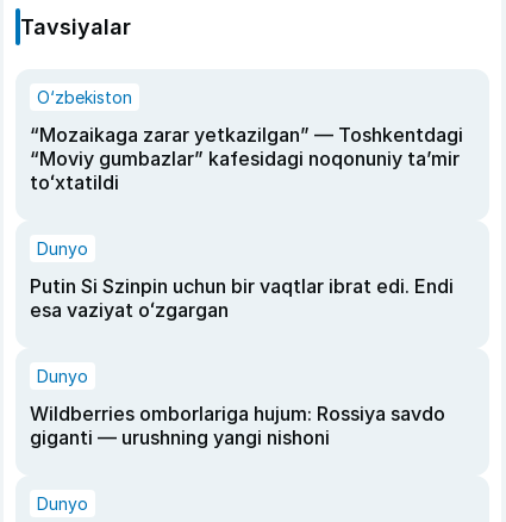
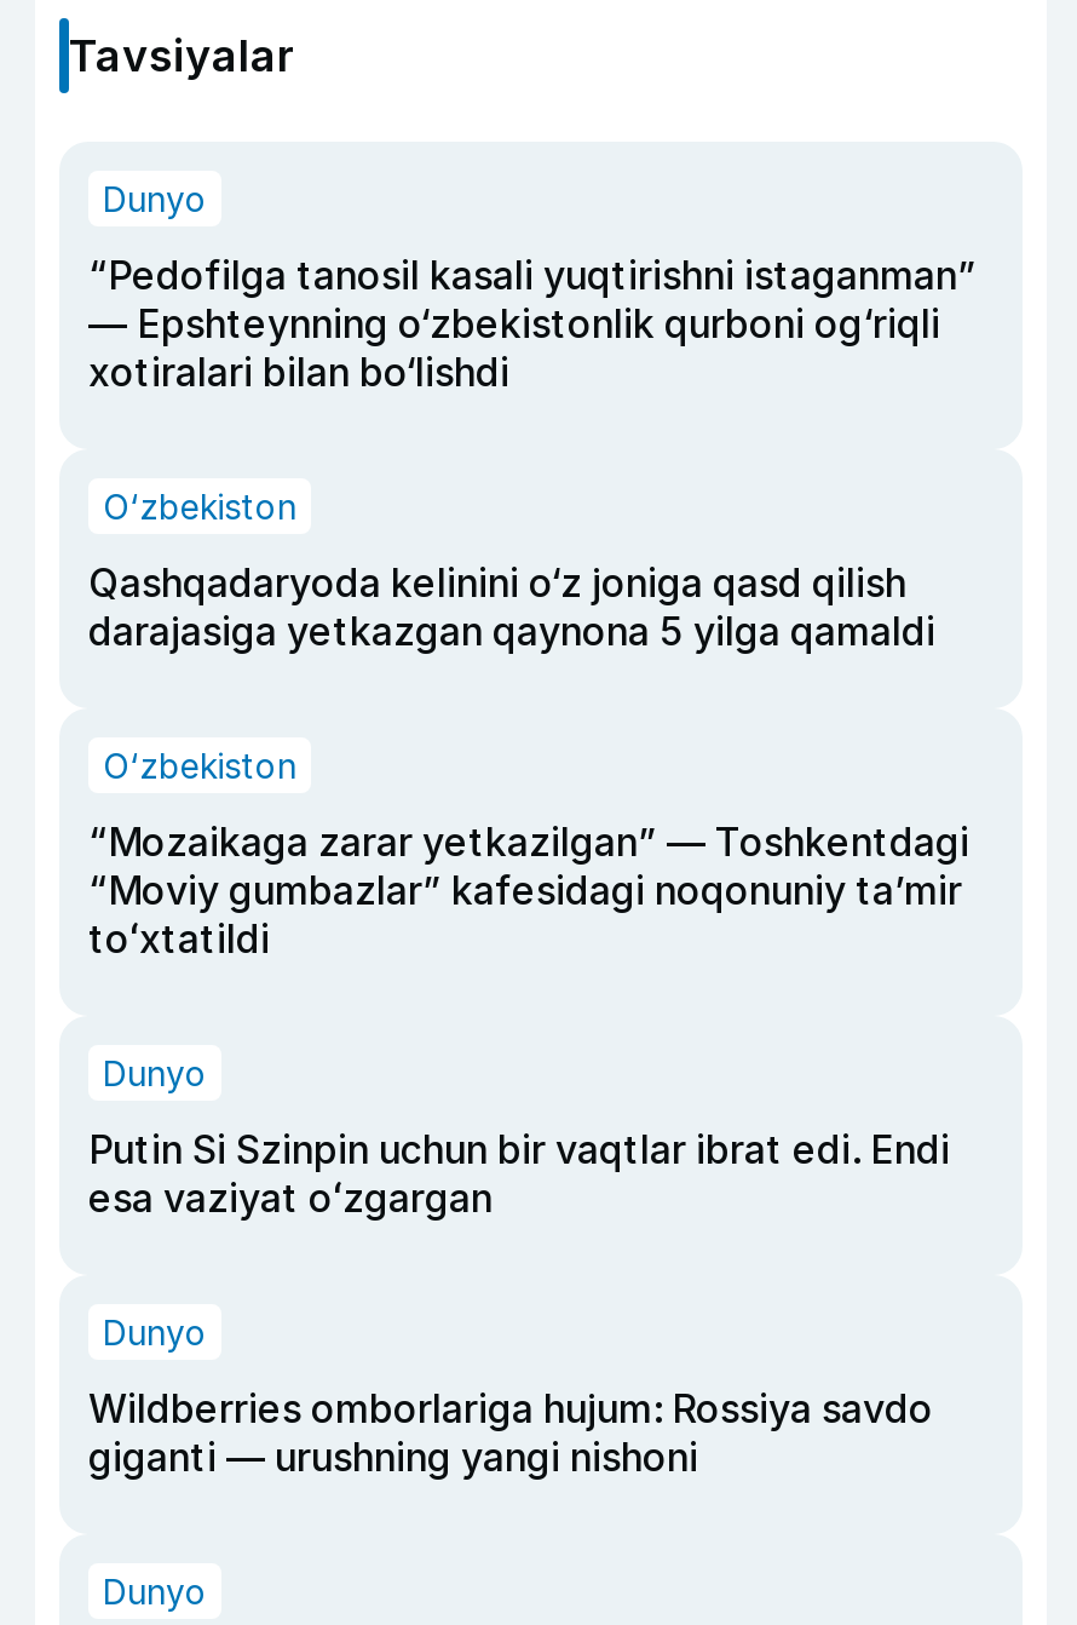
none -> [88,179,977,656] Dunyo | “Pedofilga tanosil kasali yuqtirishni istaganman” | — Epshteynning o‘zbekistonlik qurboni og‘riqli | xotiralari bilan bo‘lishdi | O‘zbekiston | Qashqadaryoda kelinini o‘z joniga qasd qilish | darajasiga yetkazgan qaynona 5 yilga qamaldi

